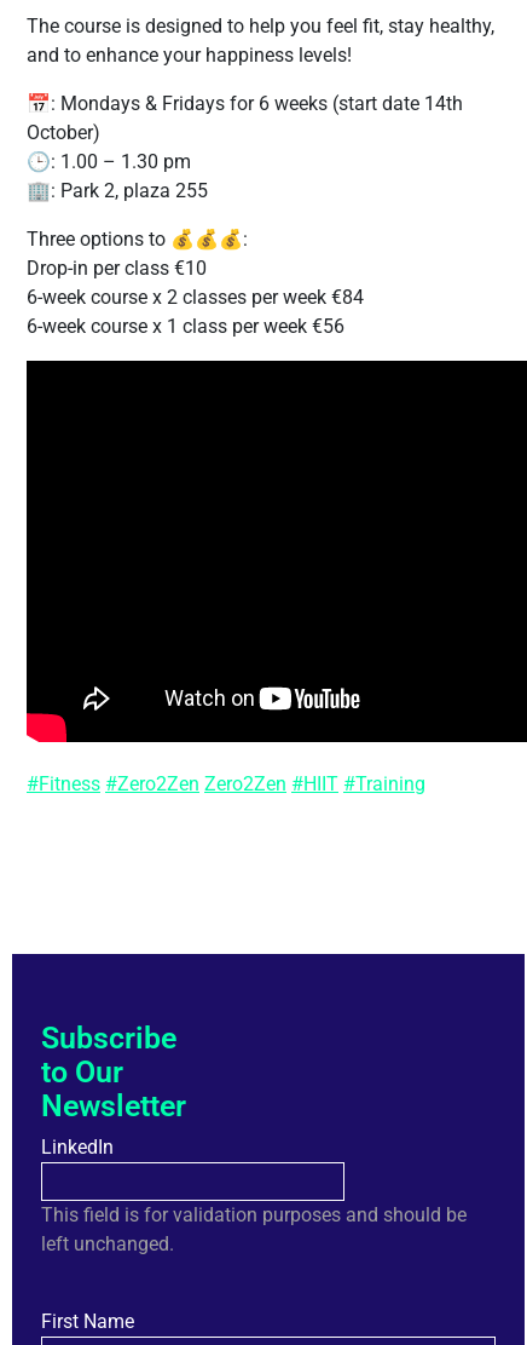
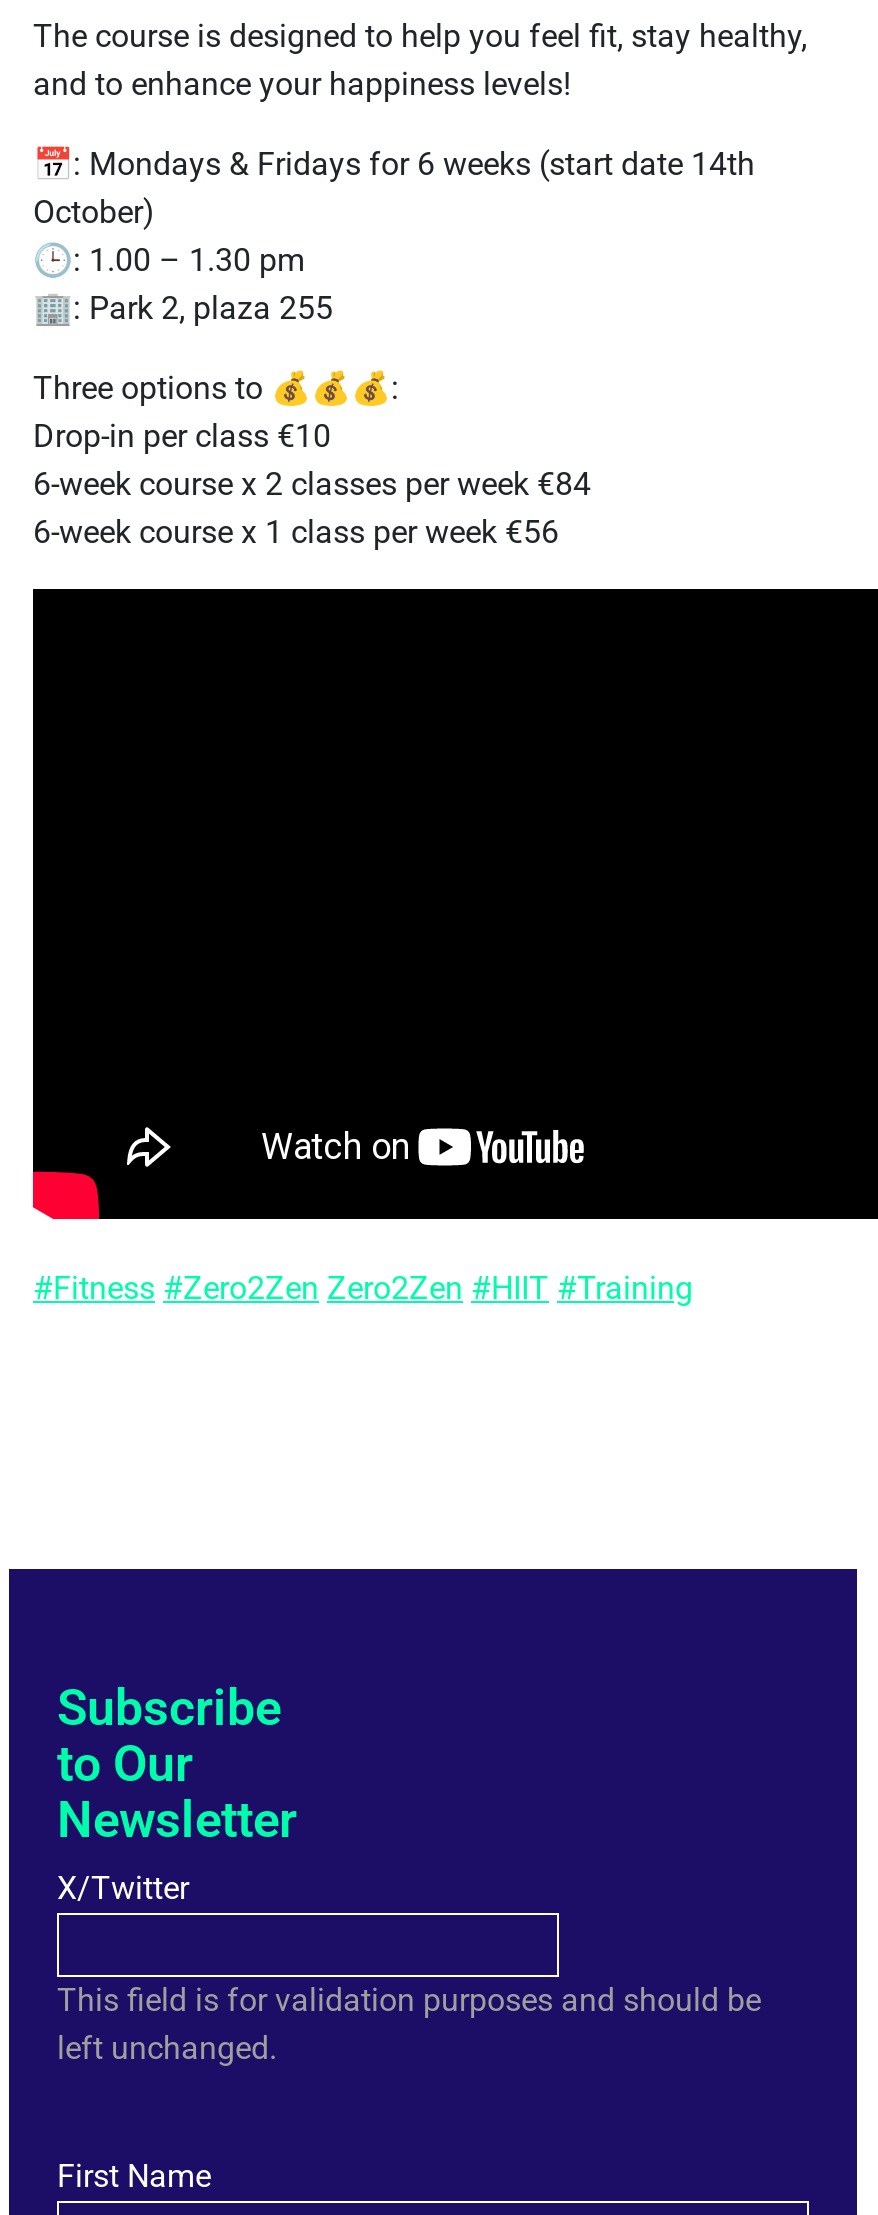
[41,1135,114,1158] LinkedIn -> [57,1869,189,1907] X/Twitter

